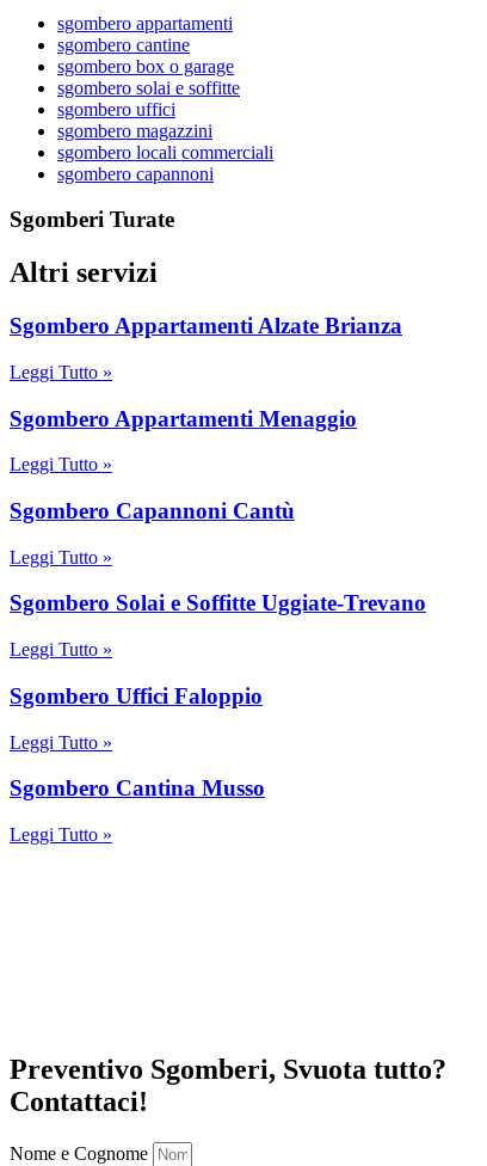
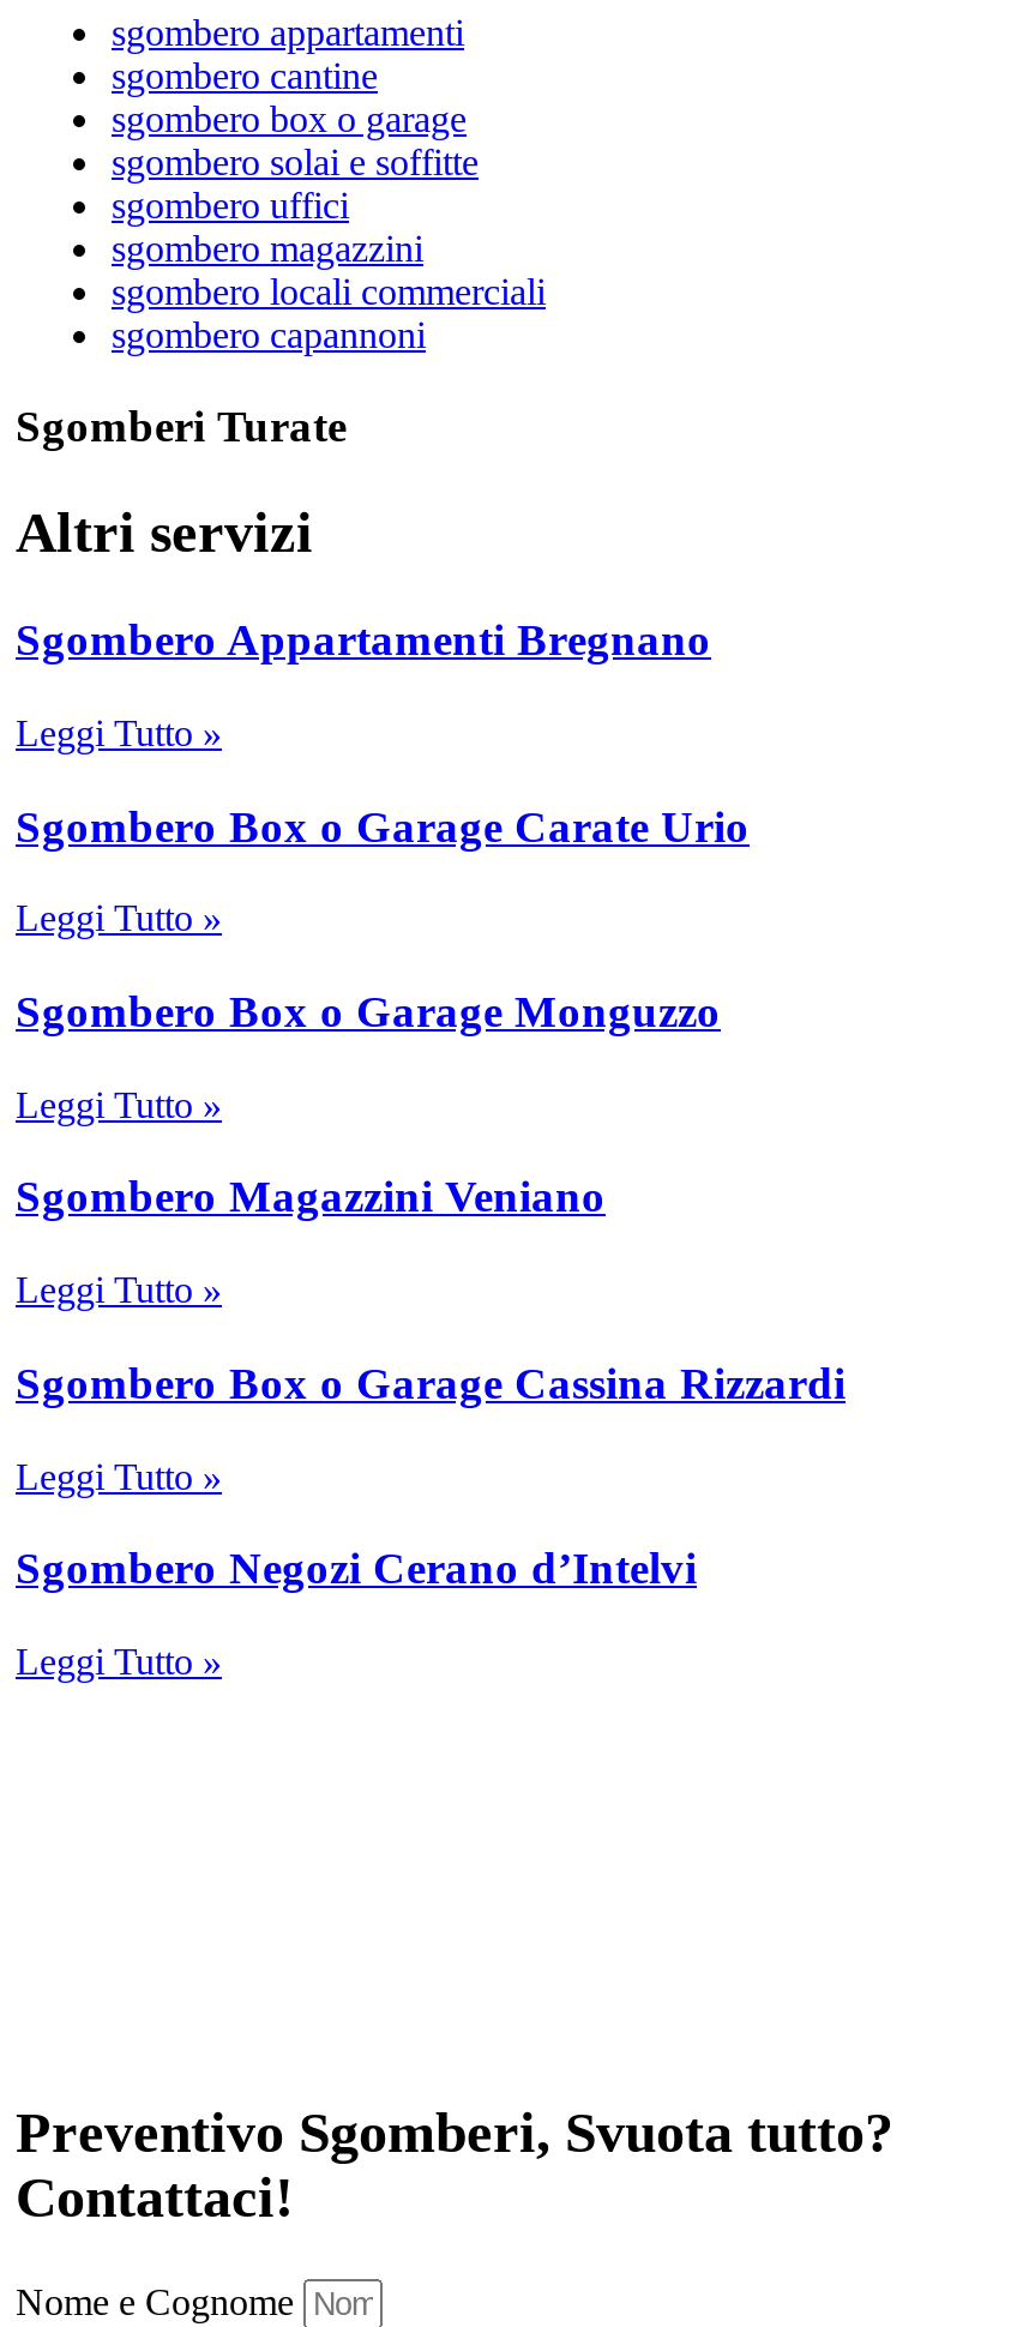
[10,313,402,338] Sgombero Appartamenti Alzate Brianza -> [16,614,711,665] Sgombero Appartamenti Bregnano
[10,406,357,431] Sgombero Appartamenti Menaggio -> [16,800,750,850] Sgombero Box o Garage Carate Urio
[10,498,295,523] Sgombero Capannoni Cantù -> [16,986,721,1036] Sgombero Box o Garage Monguzzo
[10,591,426,616] Sgombero Solai e Soffitte Uggiate-Trevano -> [16,1172,606,1222] Sgombero Magazzini Veniano
[10,683,263,708] Sgombero Uffici Faloppio -> [16,1357,845,1408] Sgombero Box o Garage Cassina Rizzardi
[10,776,265,801] Sgombero Cantina Musso -> [16,1543,697,1593] Sgombero Negozi Cerano d’Intelvi

